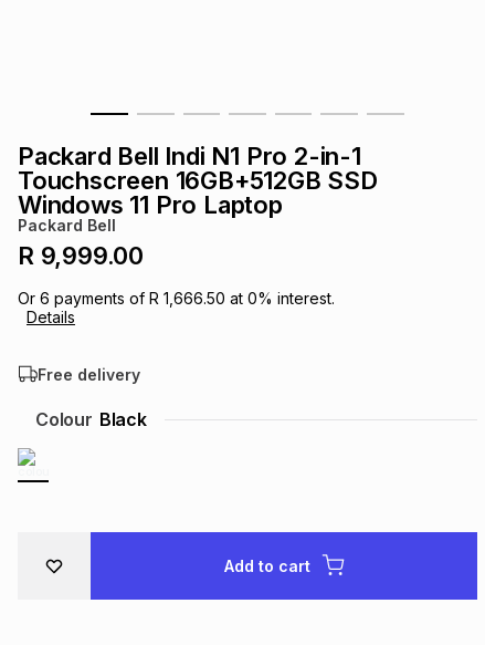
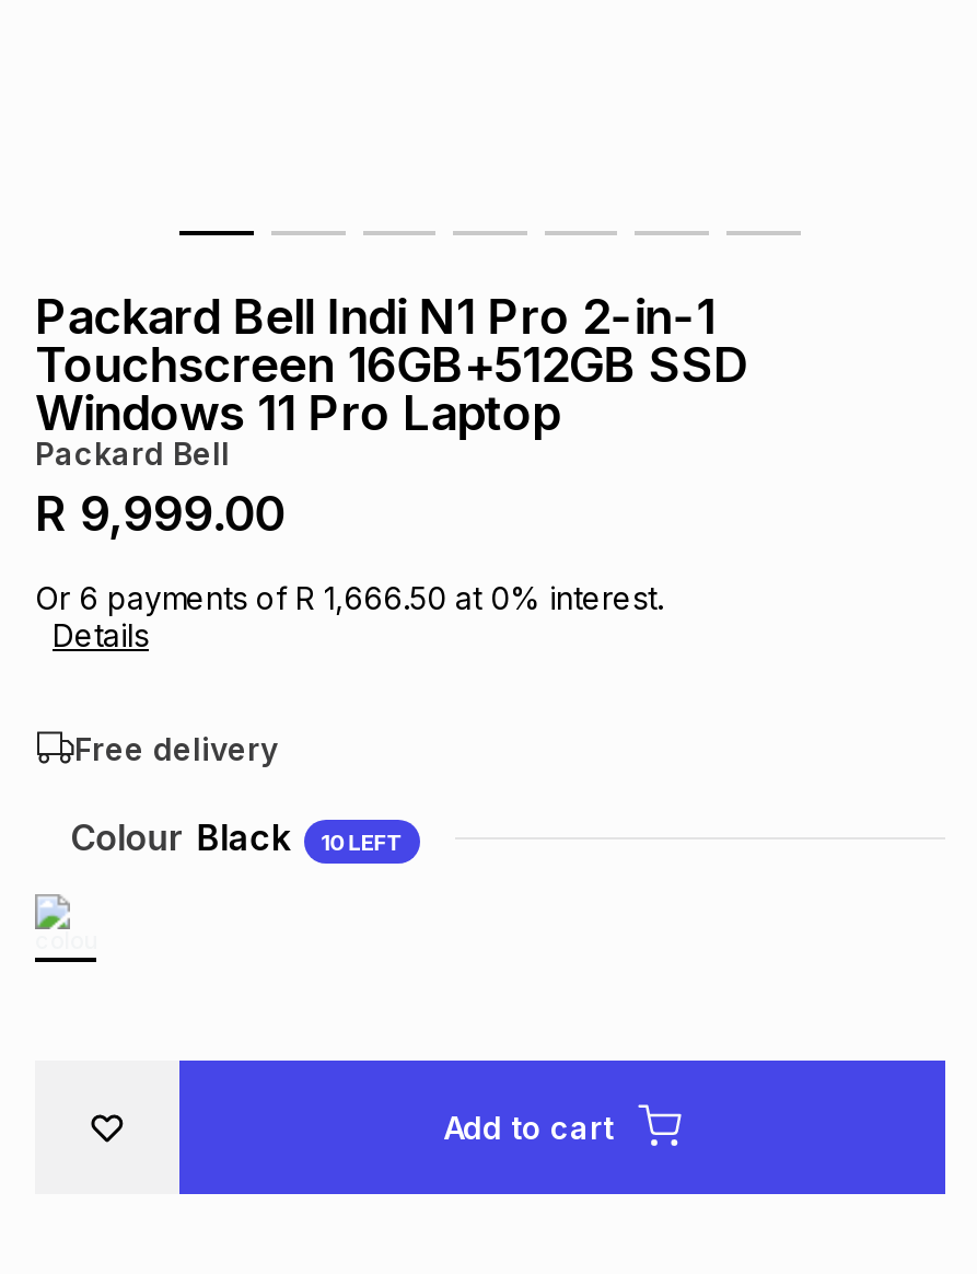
none -> [321,829,403,855] 10 LEFT

